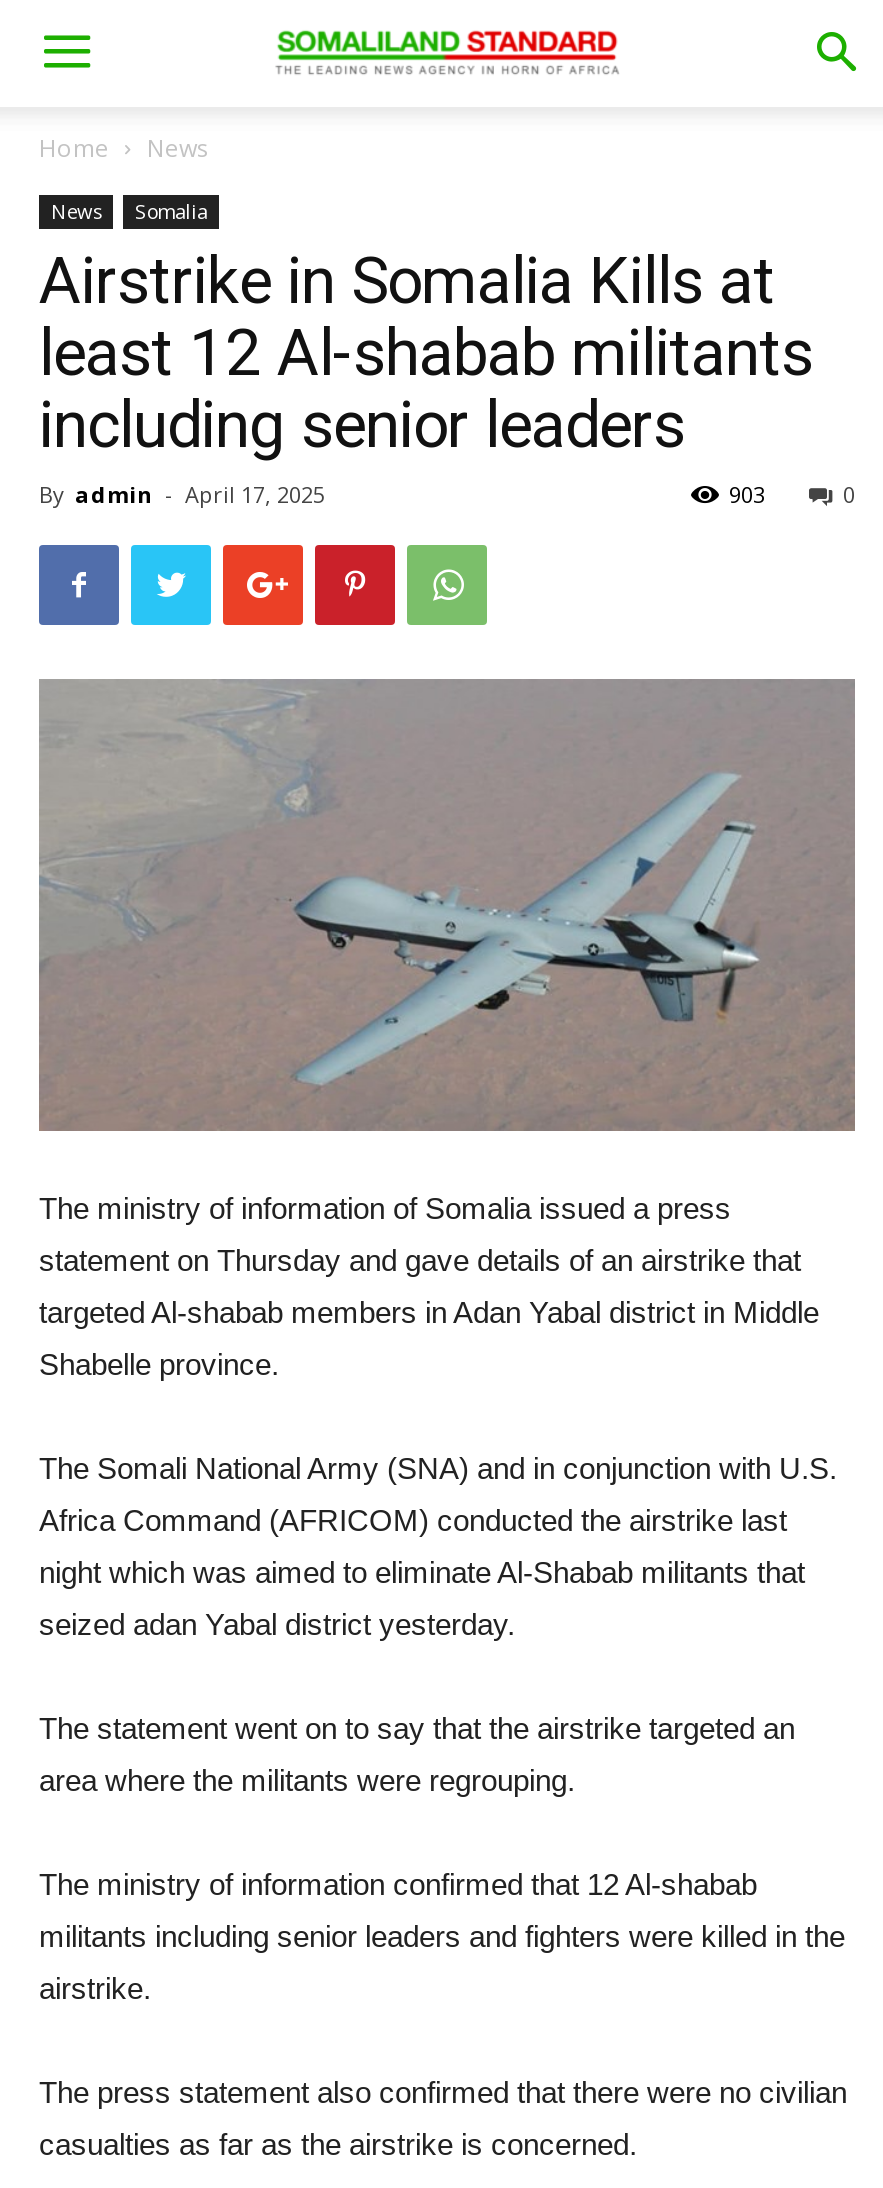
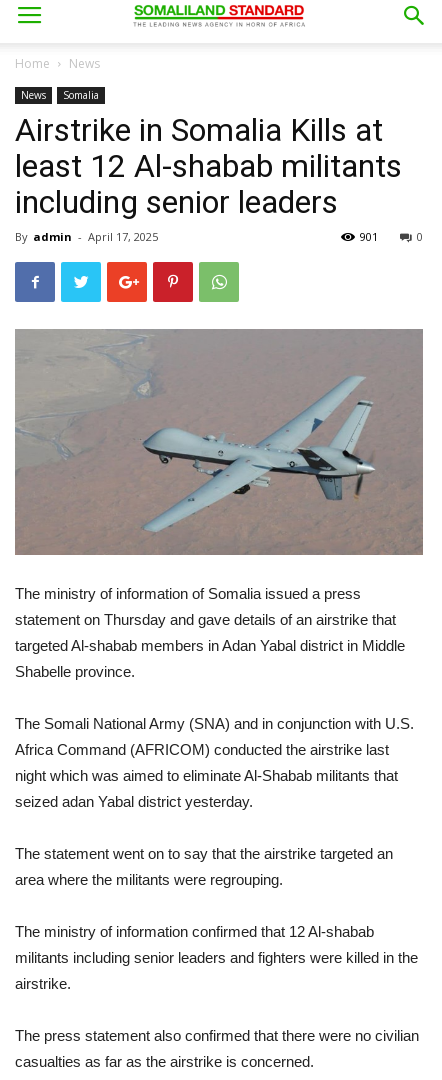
[729,479,765,509] 903 -> [360,229,378,244] 901

